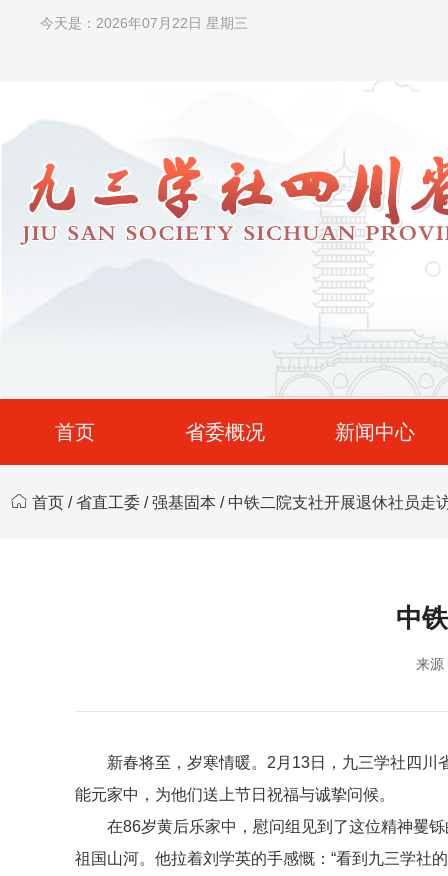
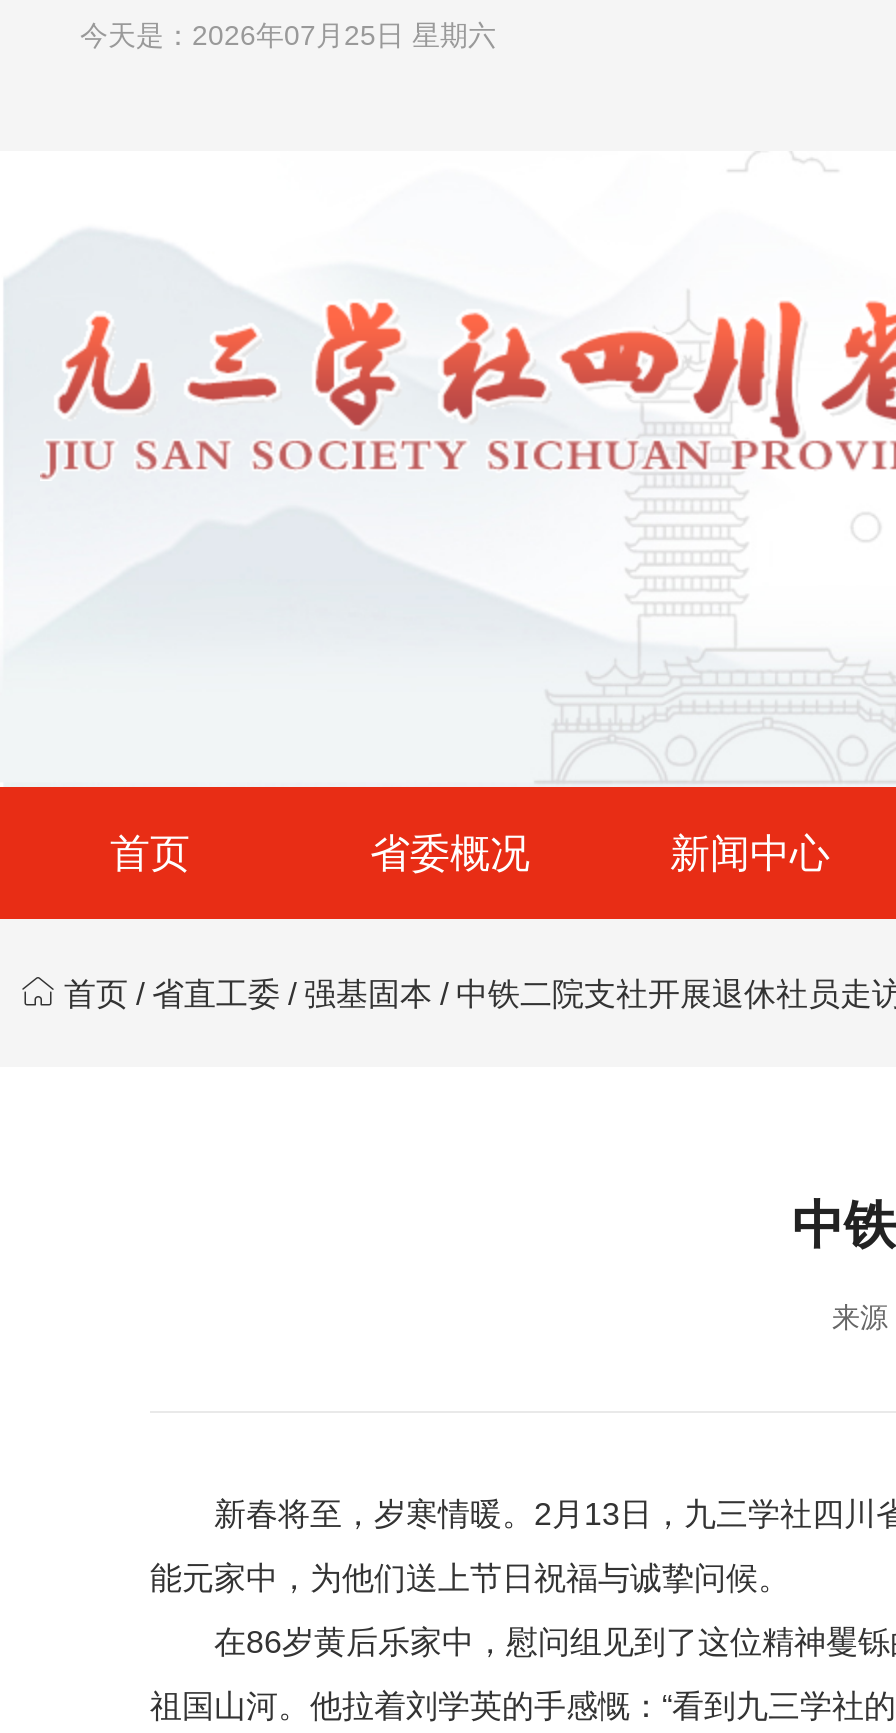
[40,15,248,31] 今天是：2026年07月22日 星期三 -> [80,19,496,51] 今天是：2026年07月25日 星期六

